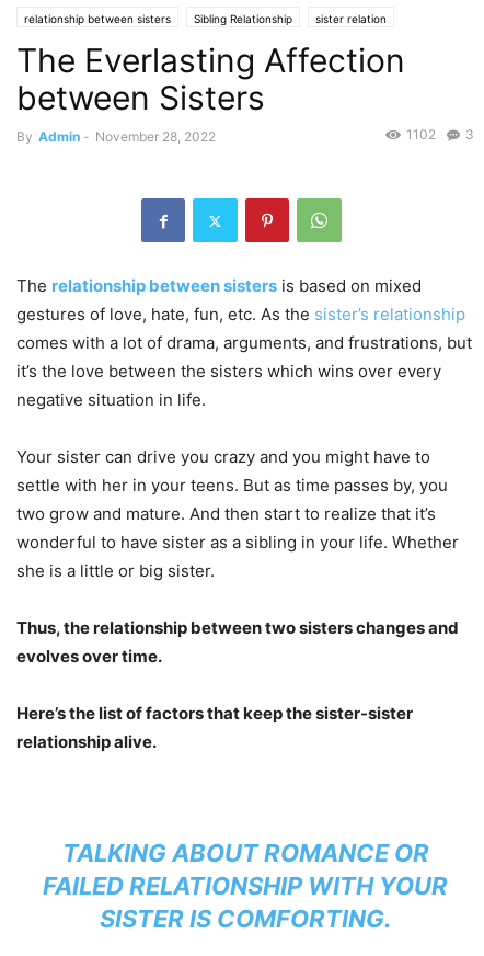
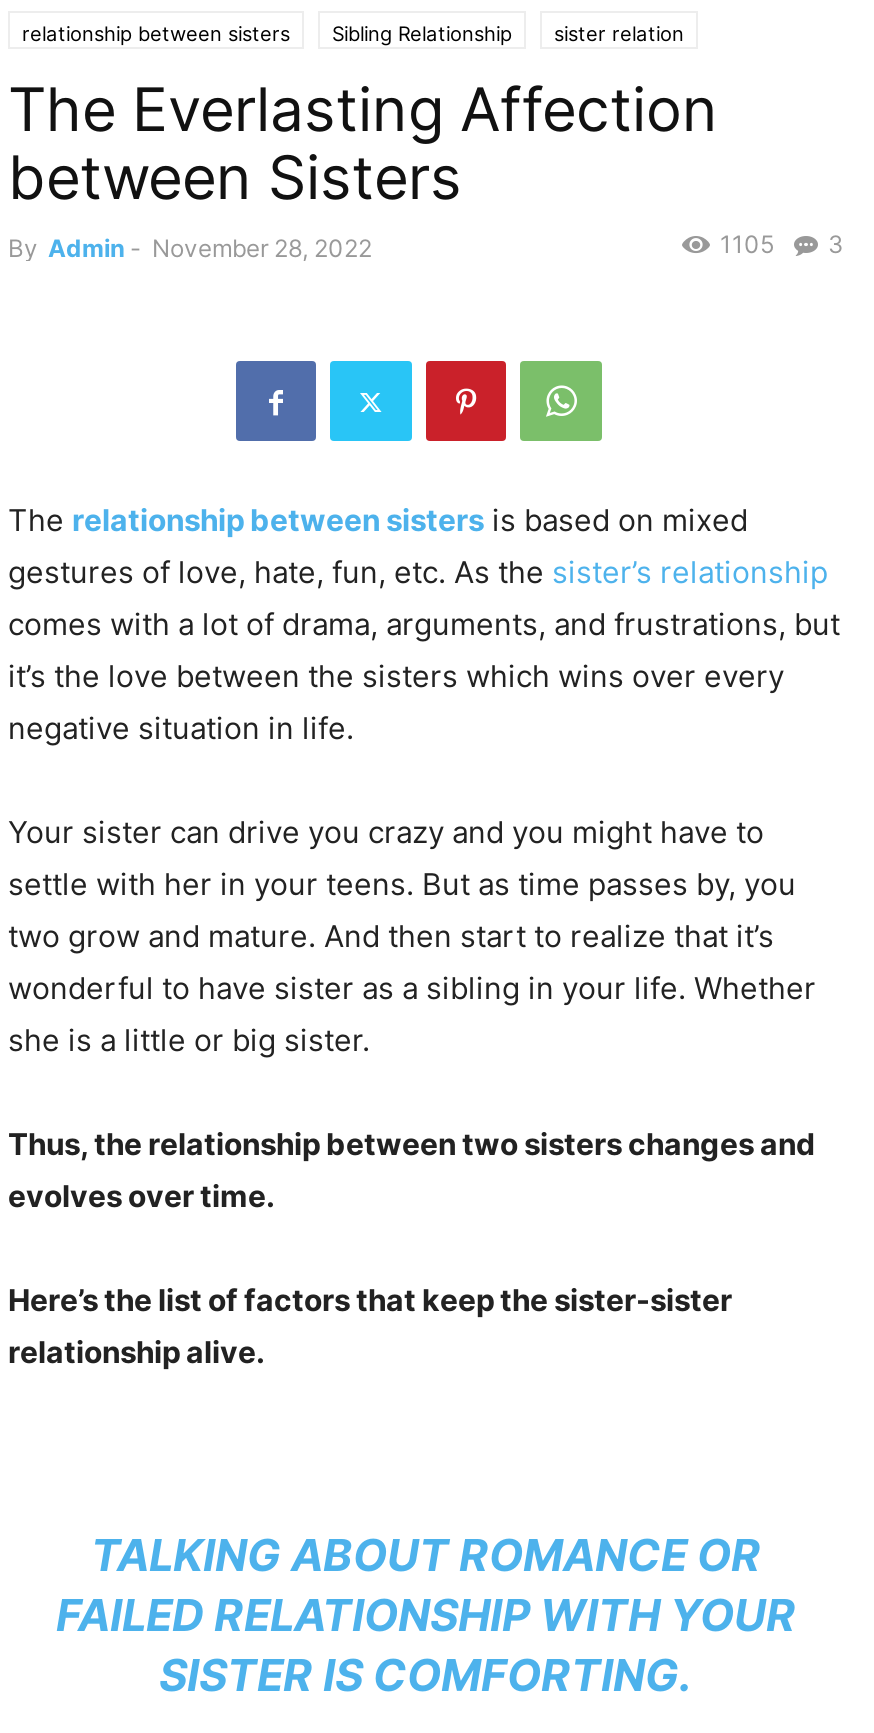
[406,126,474,143] 1102 3 -> [720,229,844,259] 1105 3

